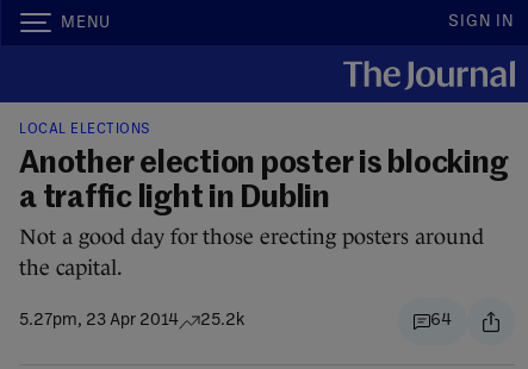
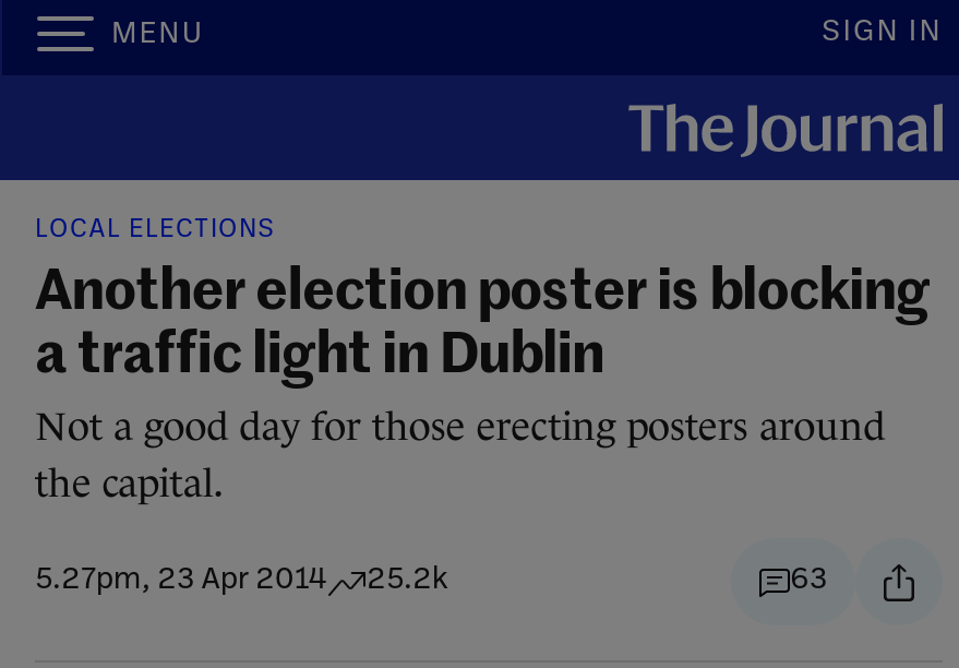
[430,312,452,330] 64 -> [790,564,827,597] 63

